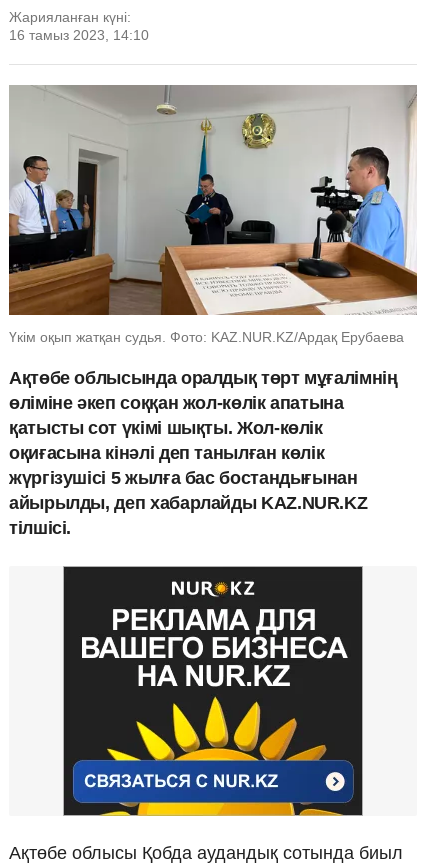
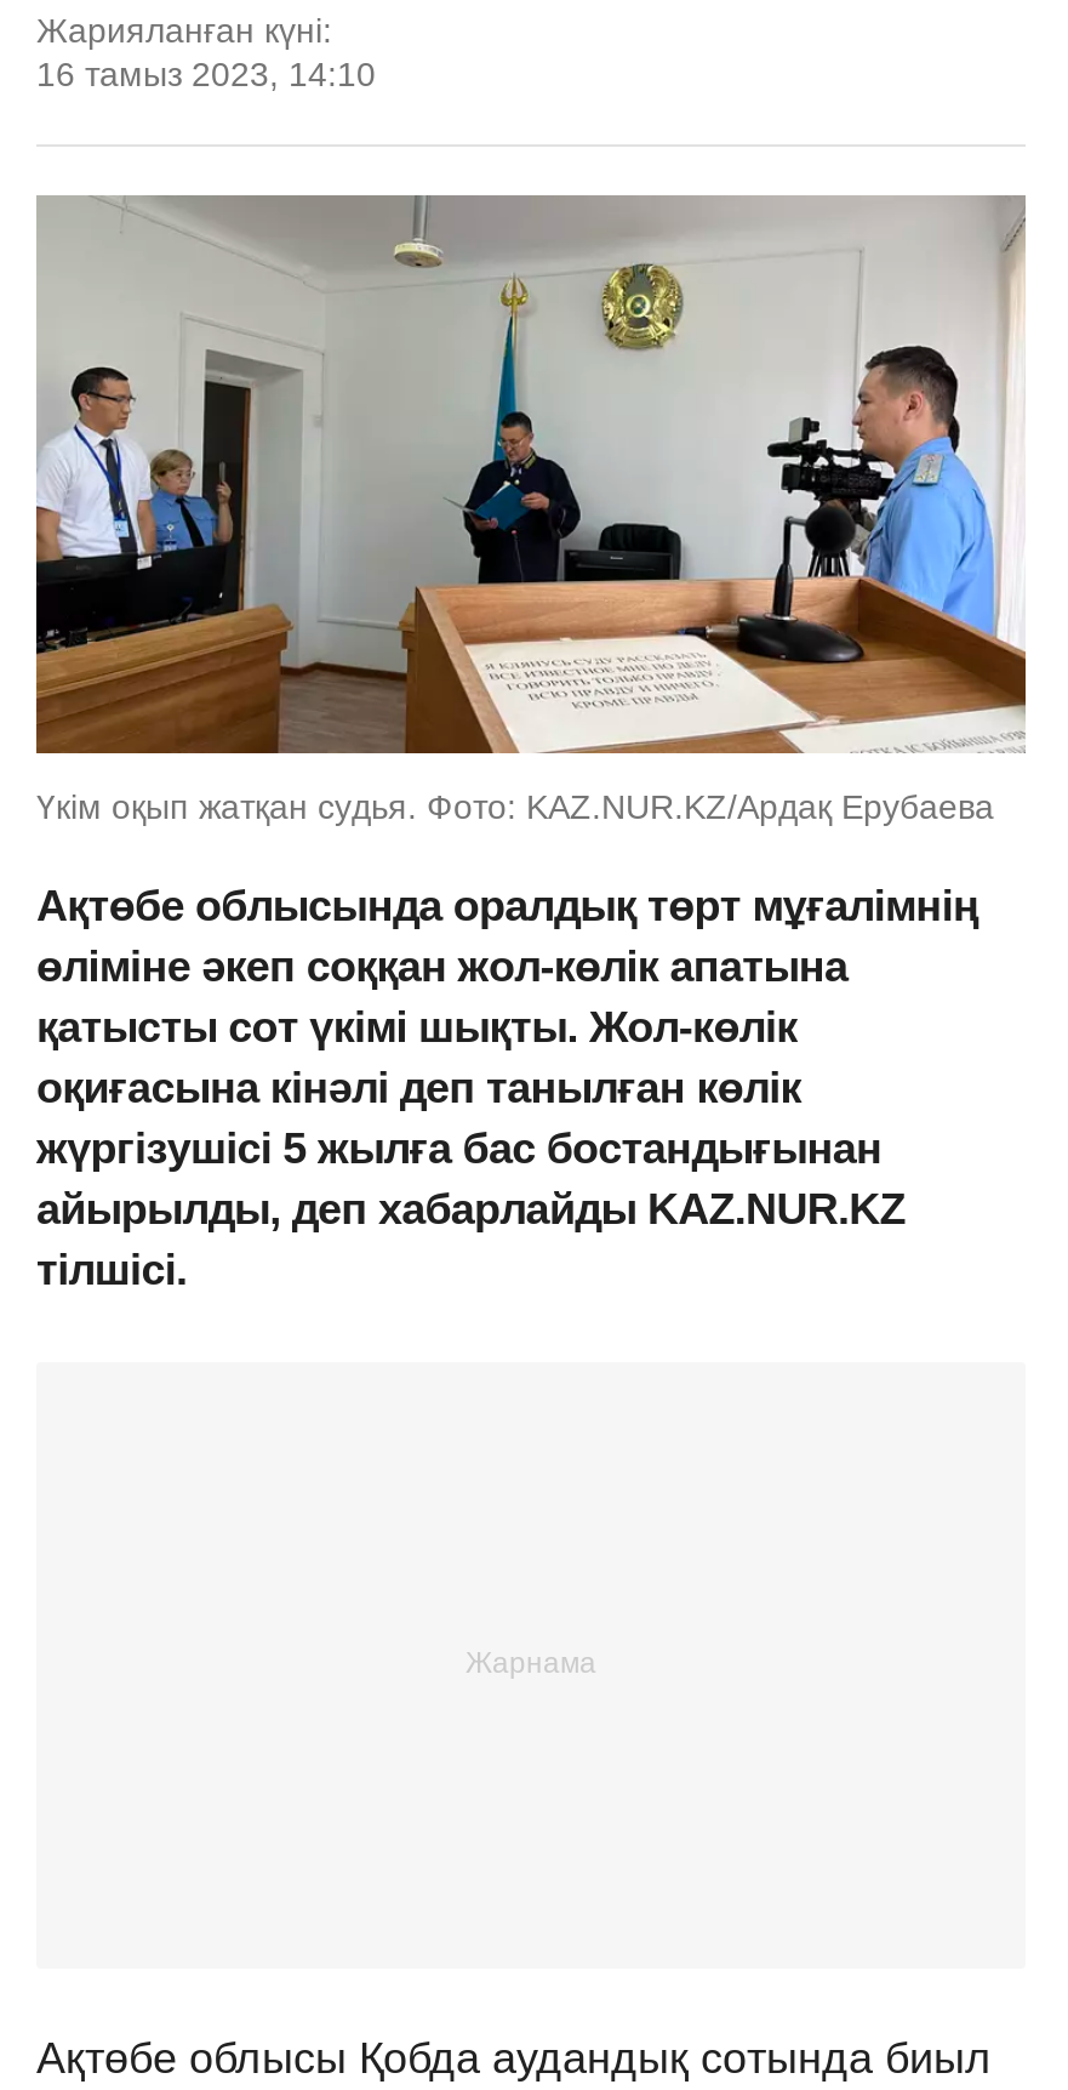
[63,566,363,817] [image] -> none

